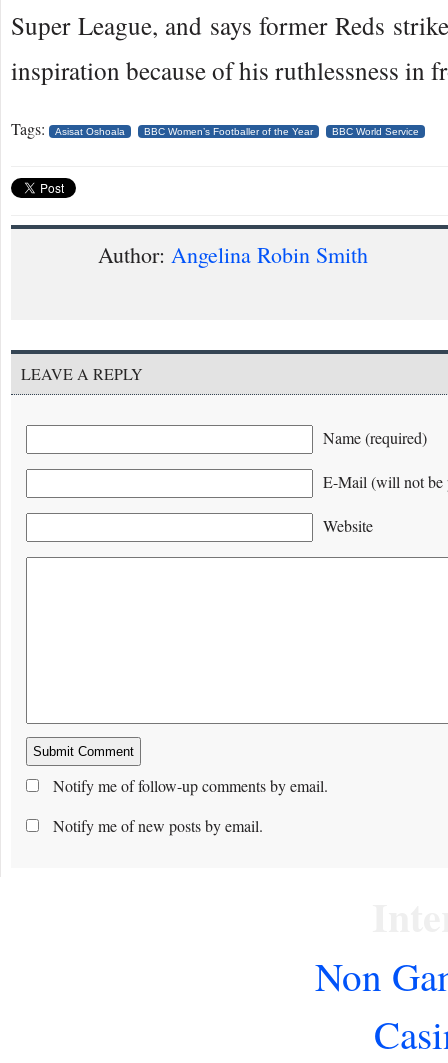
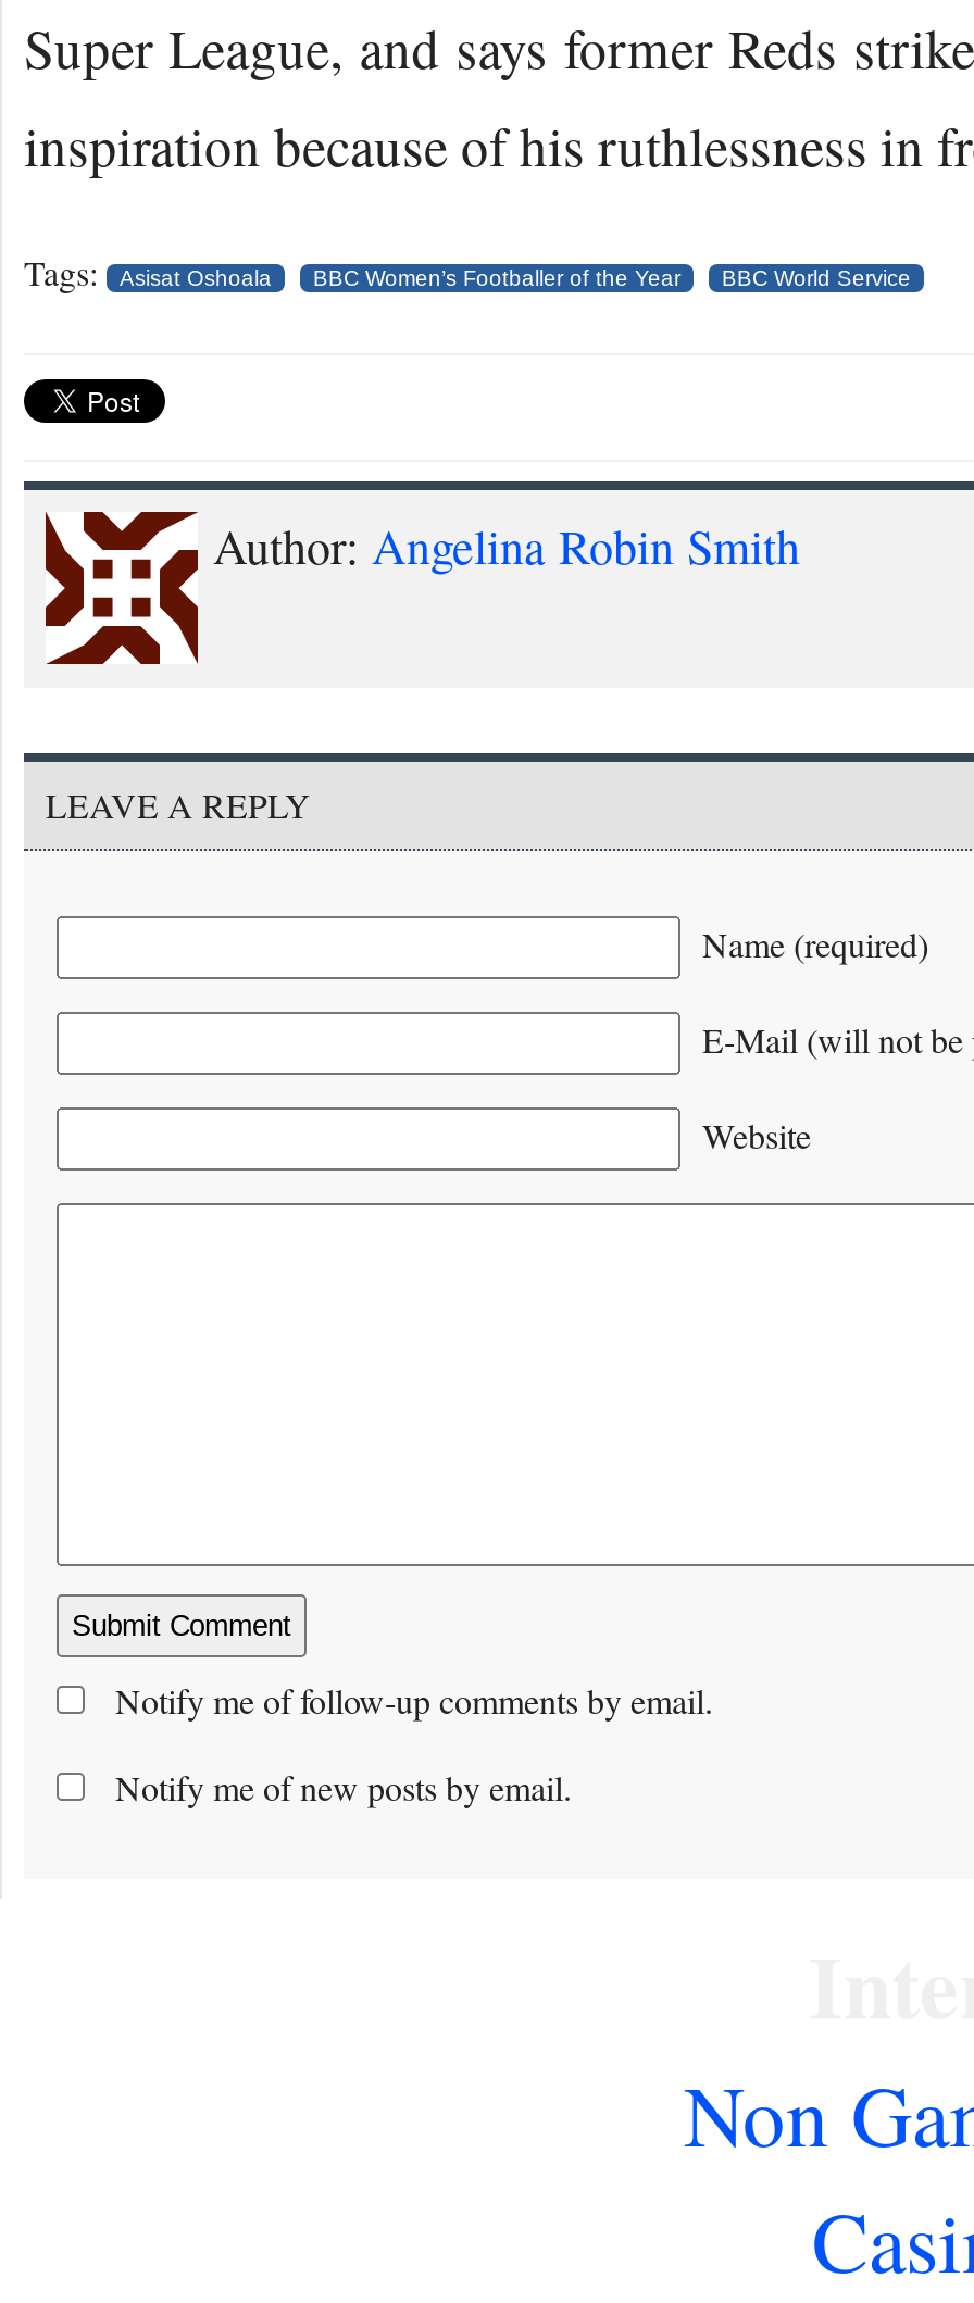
none -> [43,510,200,666] [image]

